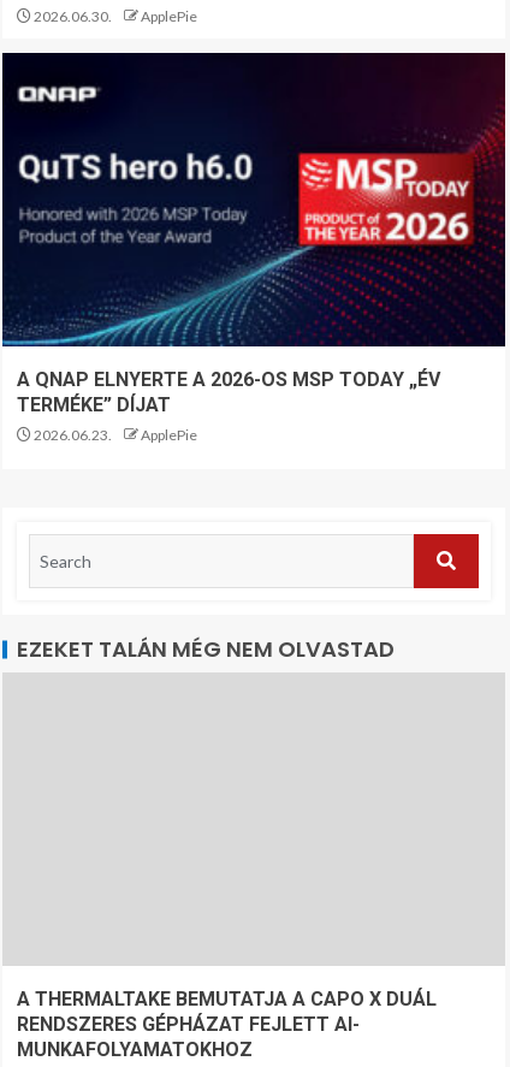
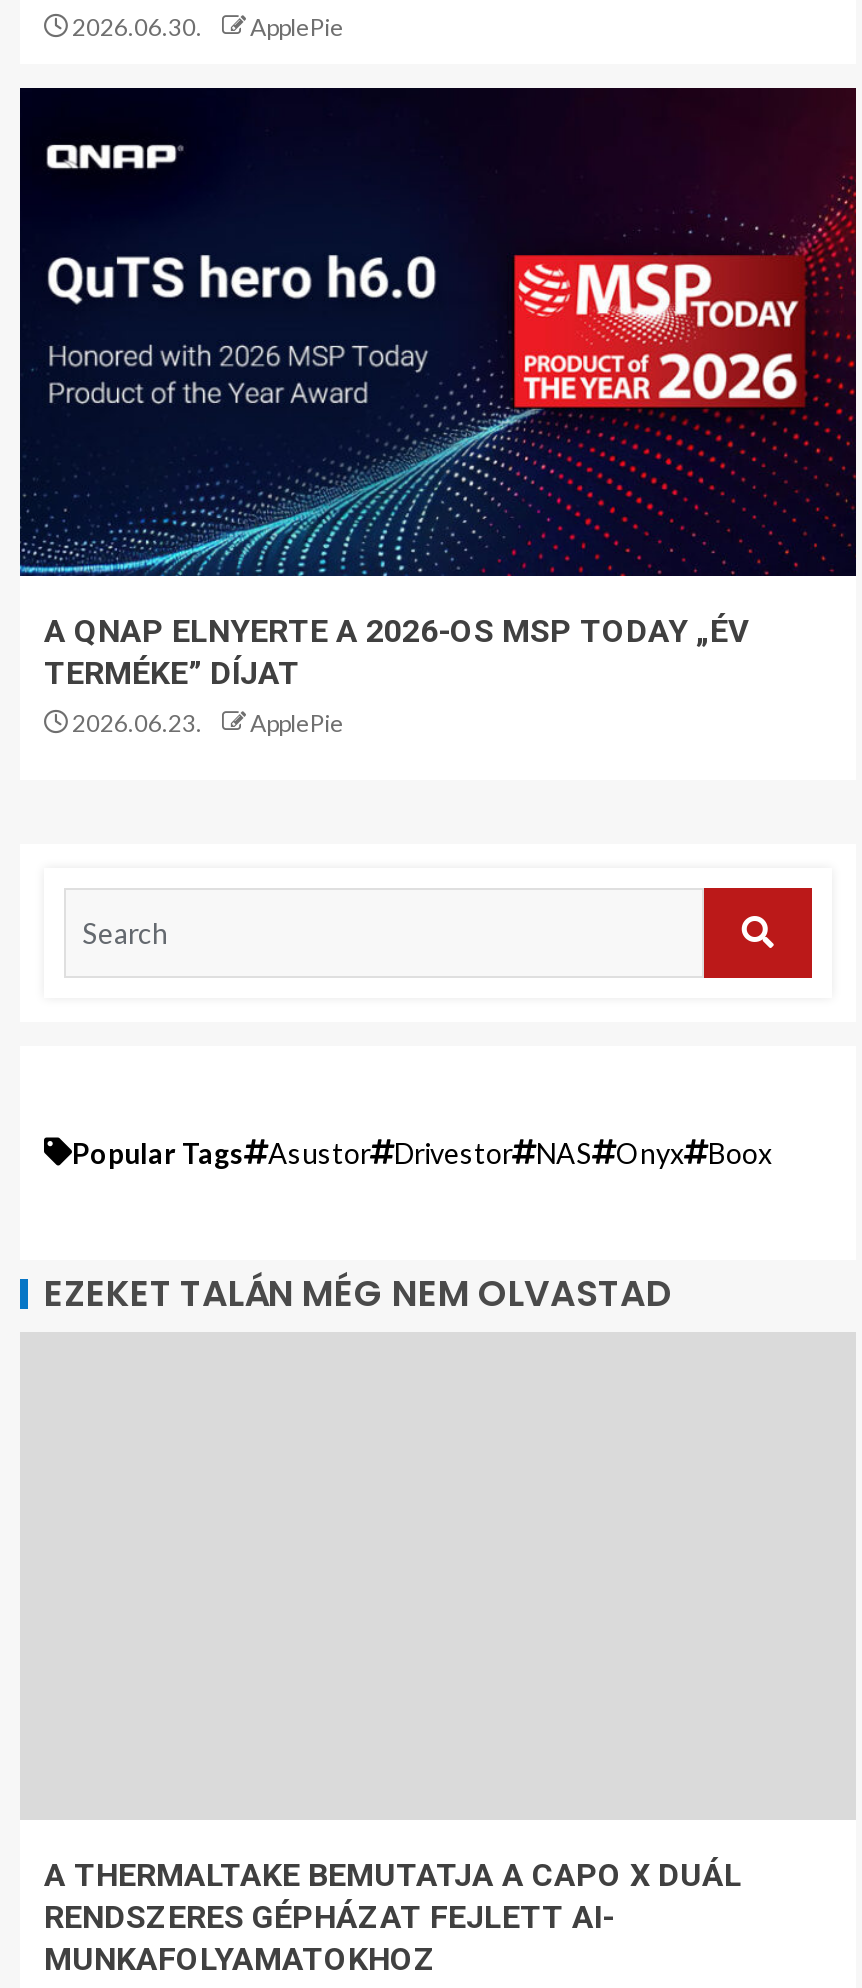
none -> [72,1135,772,1169] Popular Tags | Asustor | Drivestor | NAS | Onyx | Boox

